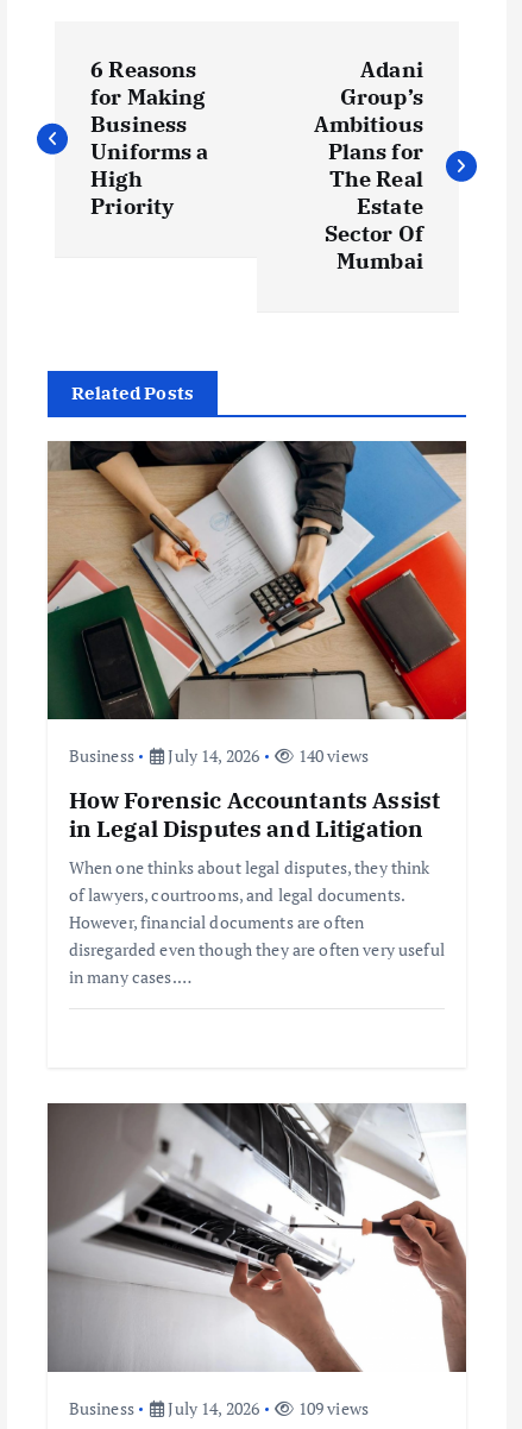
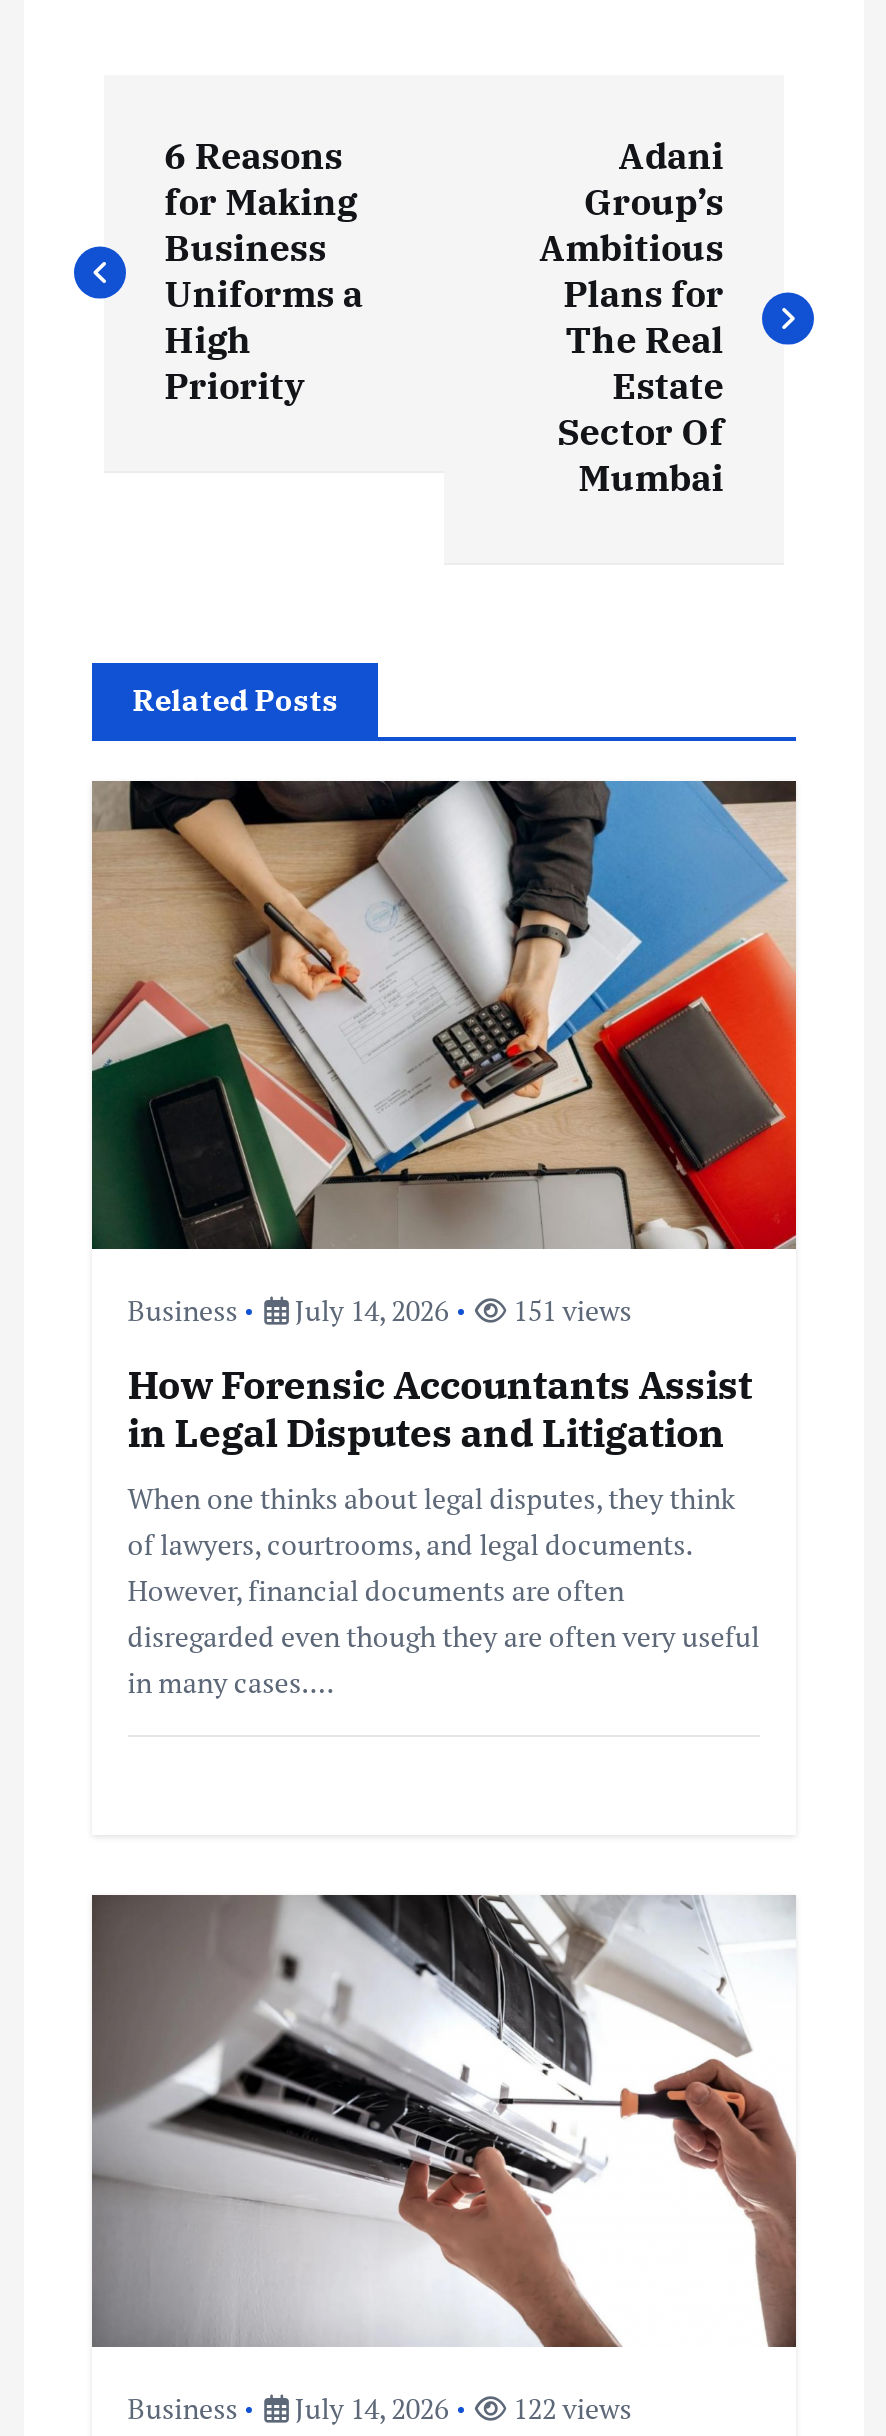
[294,745,369,767] 140 views -> [507,1292,632,1330] 151 views
[69,1397,369,1419] Business July 14, 2026 109 views -> [128,2389,632,2427] Business July 14, 2026 122 views

